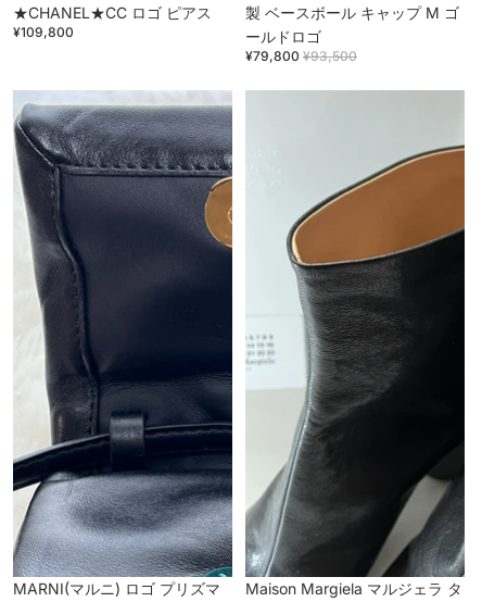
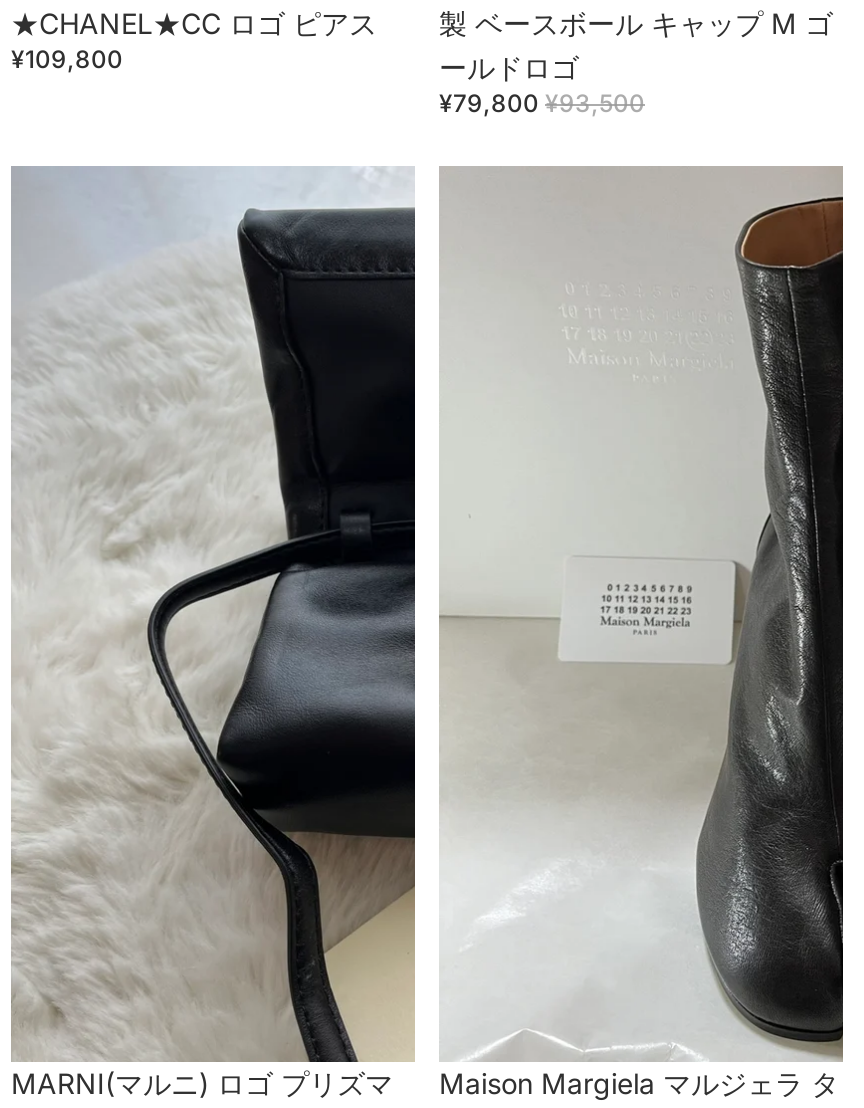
[13,91,233,578] [image] -> [11,166,417,1062] [image]
[245,92,466,577] [image] -> [439,168,845,1062] [image]

